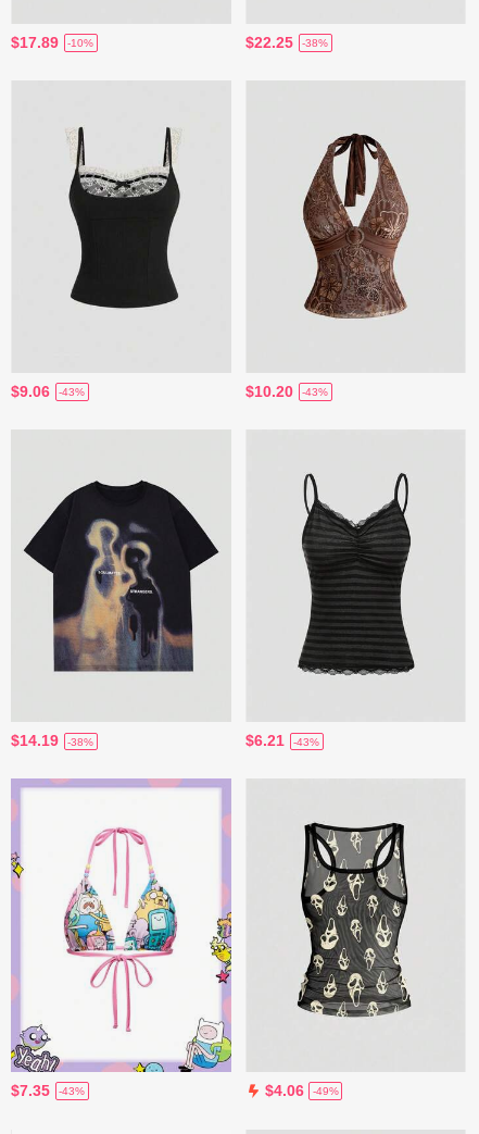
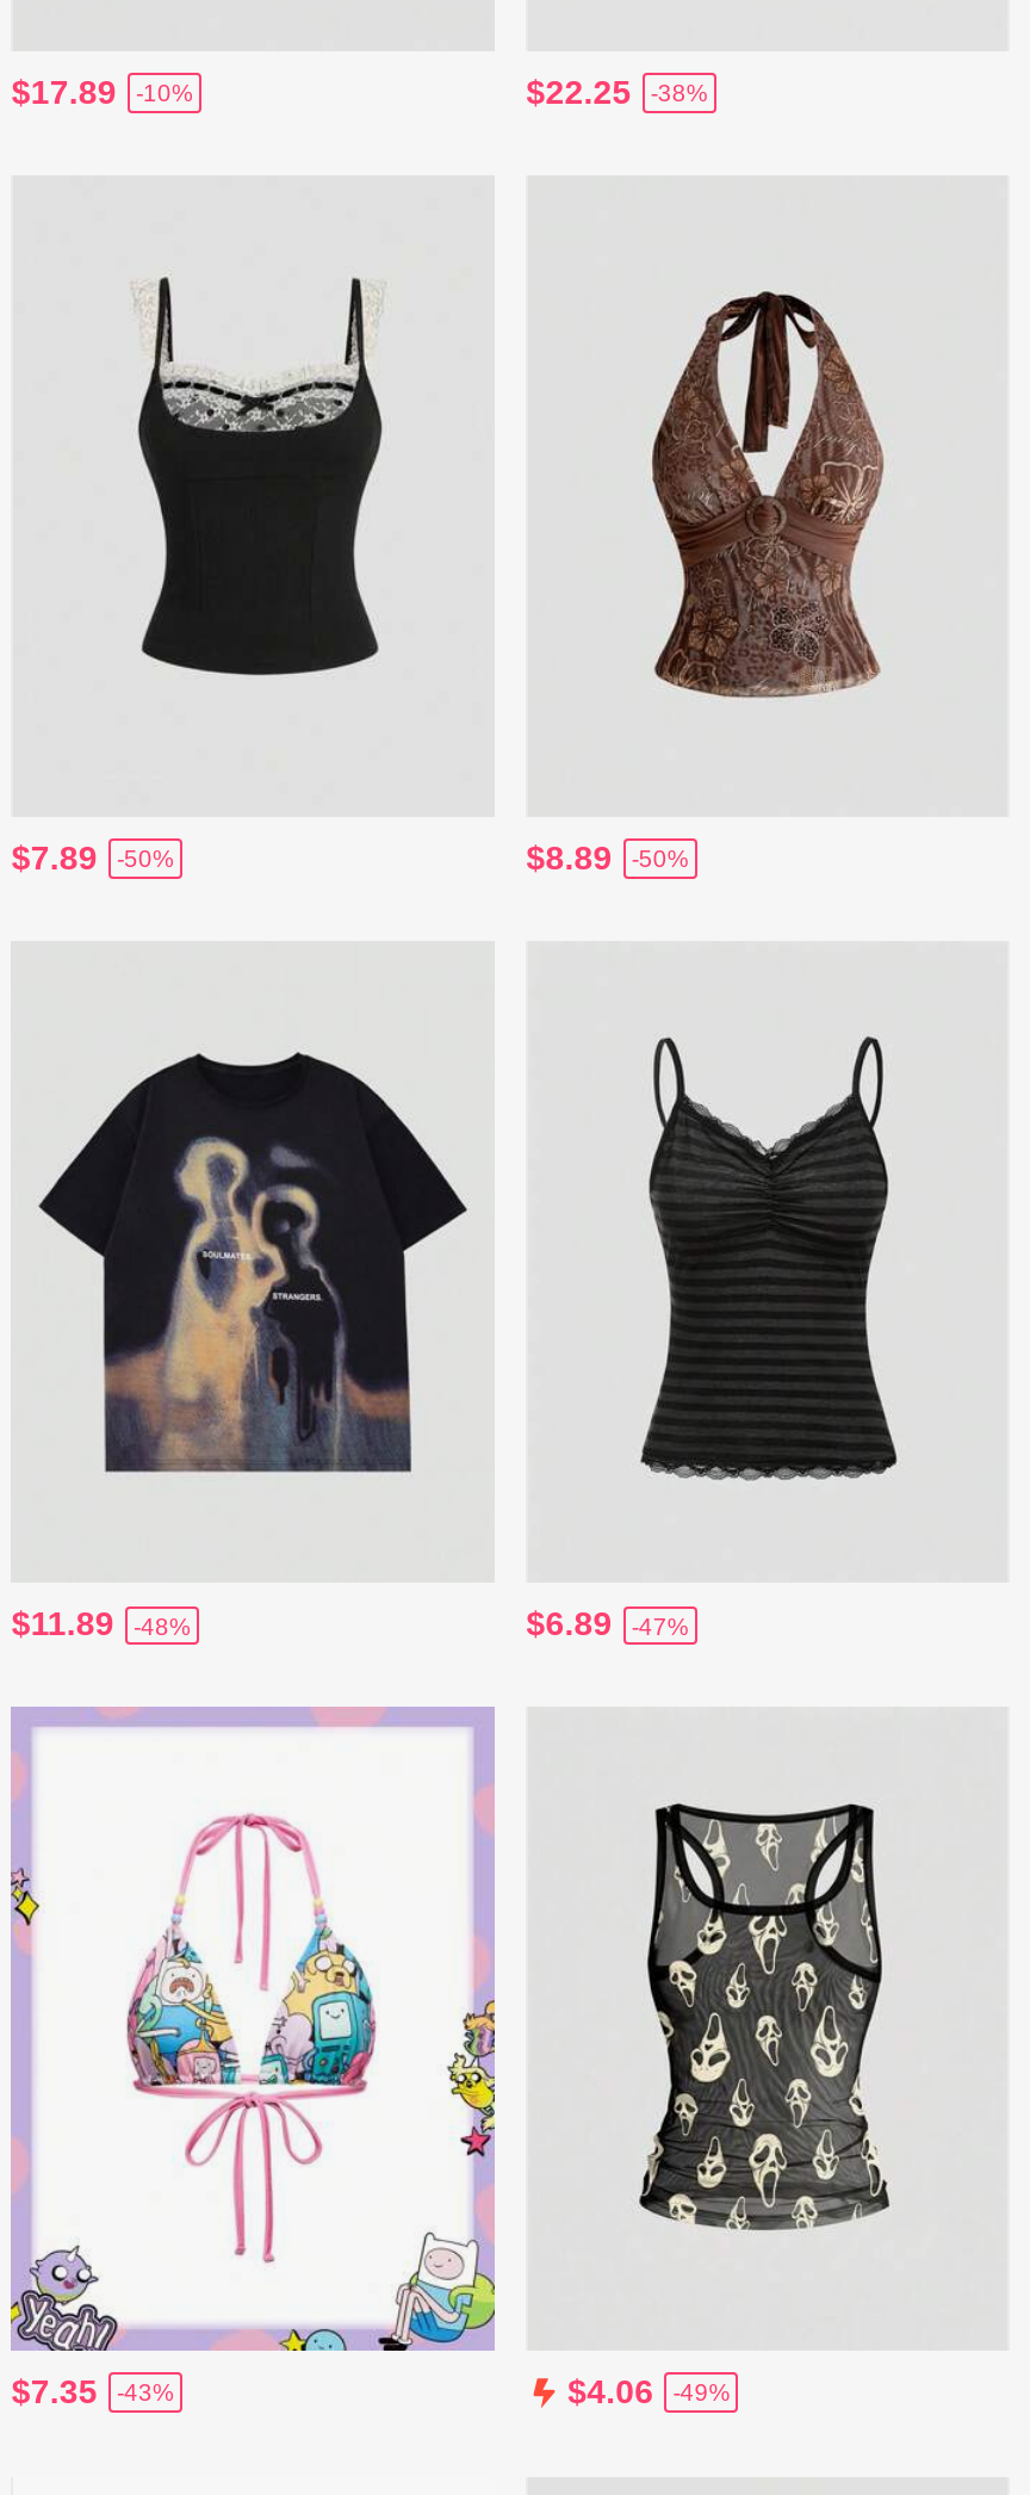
[11,383,50,400] $9.06 -> [11,839,97,877] $7.89
[59,386,85,398] -43% -> [117,846,174,872] -50%
[246,383,293,400] $10.20 -> [526,839,612,877] $8.89
[302,386,328,398] -43% -> [632,846,689,872] -50%
[11,732,59,750] $14.19 -> [11,1605,114,1643] $11.89
[68,736,94,748] -38% -> [134,1613,191,1639] -48%
[246,732,285,750] $6.21 -> [526,1605,612,1643] $6.89
[294,736,320,748] -43% -> [632,1613,689,1639] -47%

